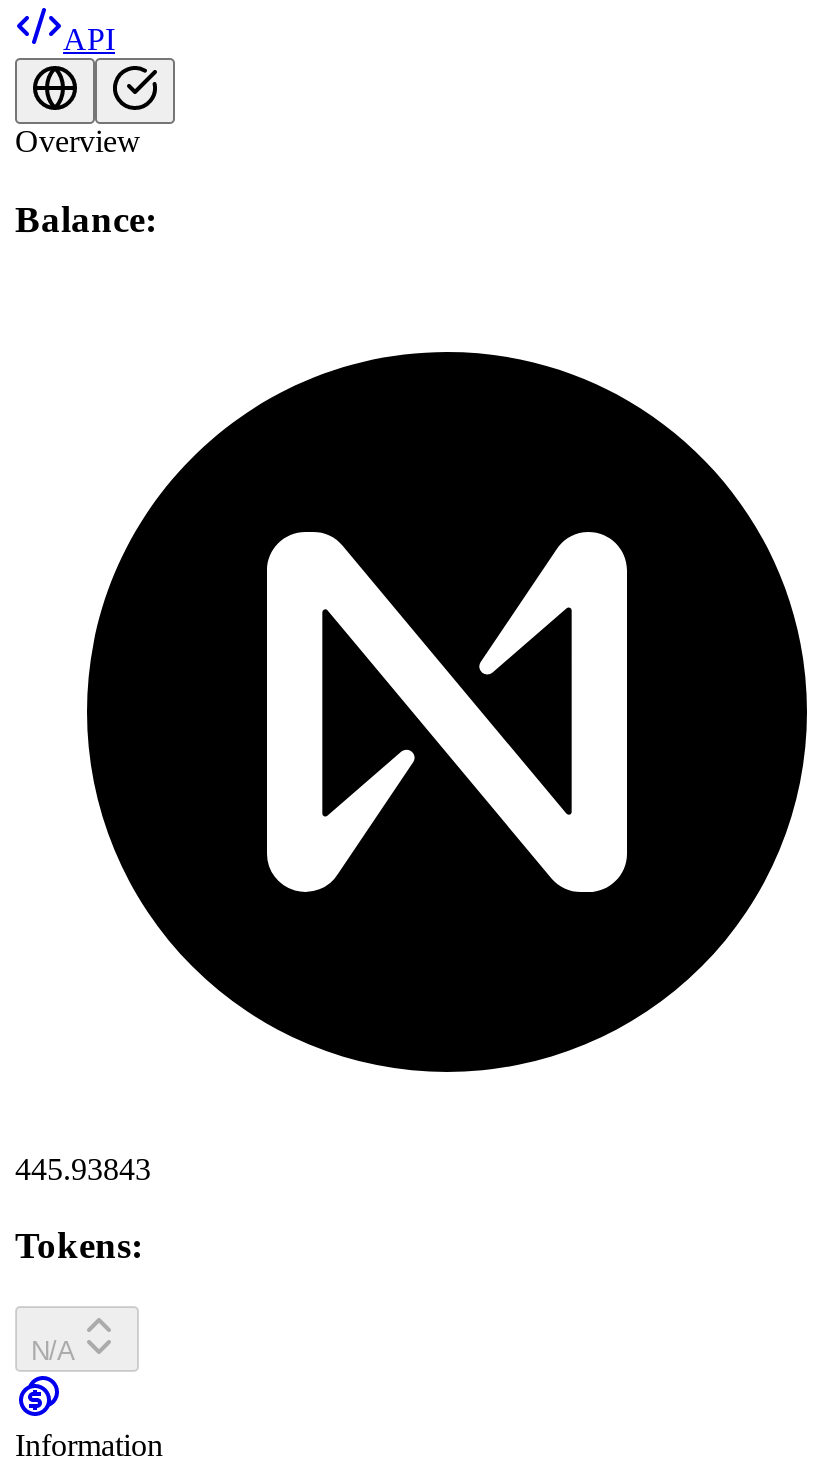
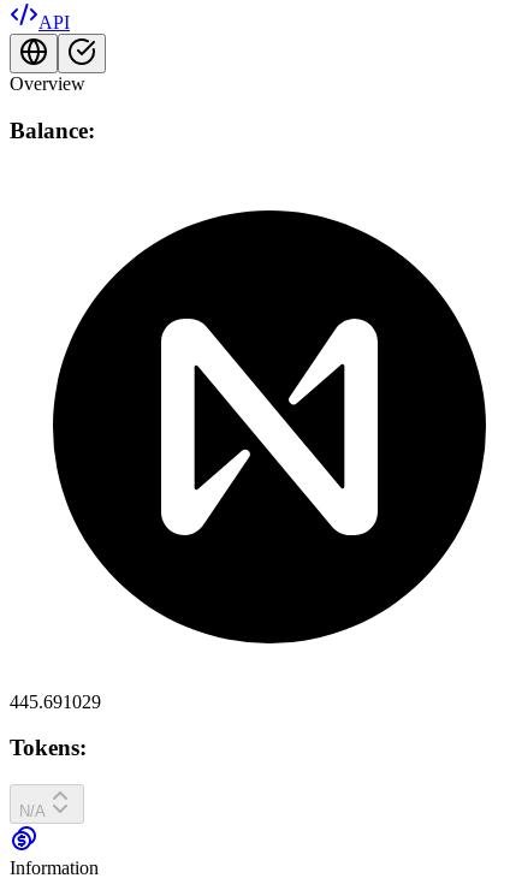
[15,1151,151,1185] 445.93843 -> [10,691,101,712] 445.691029

